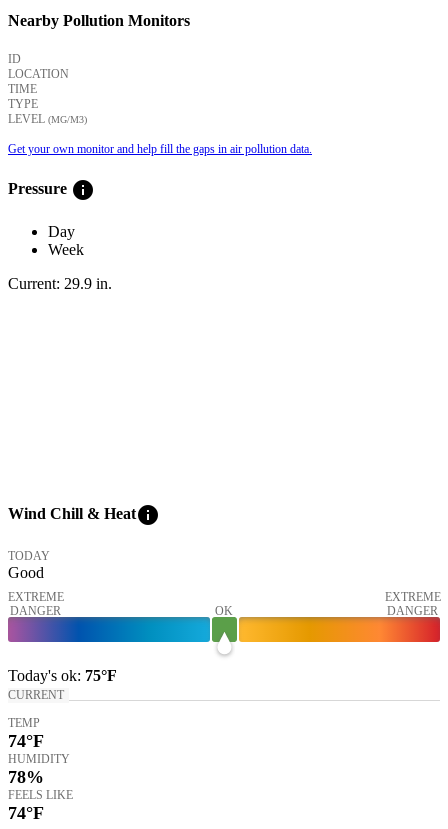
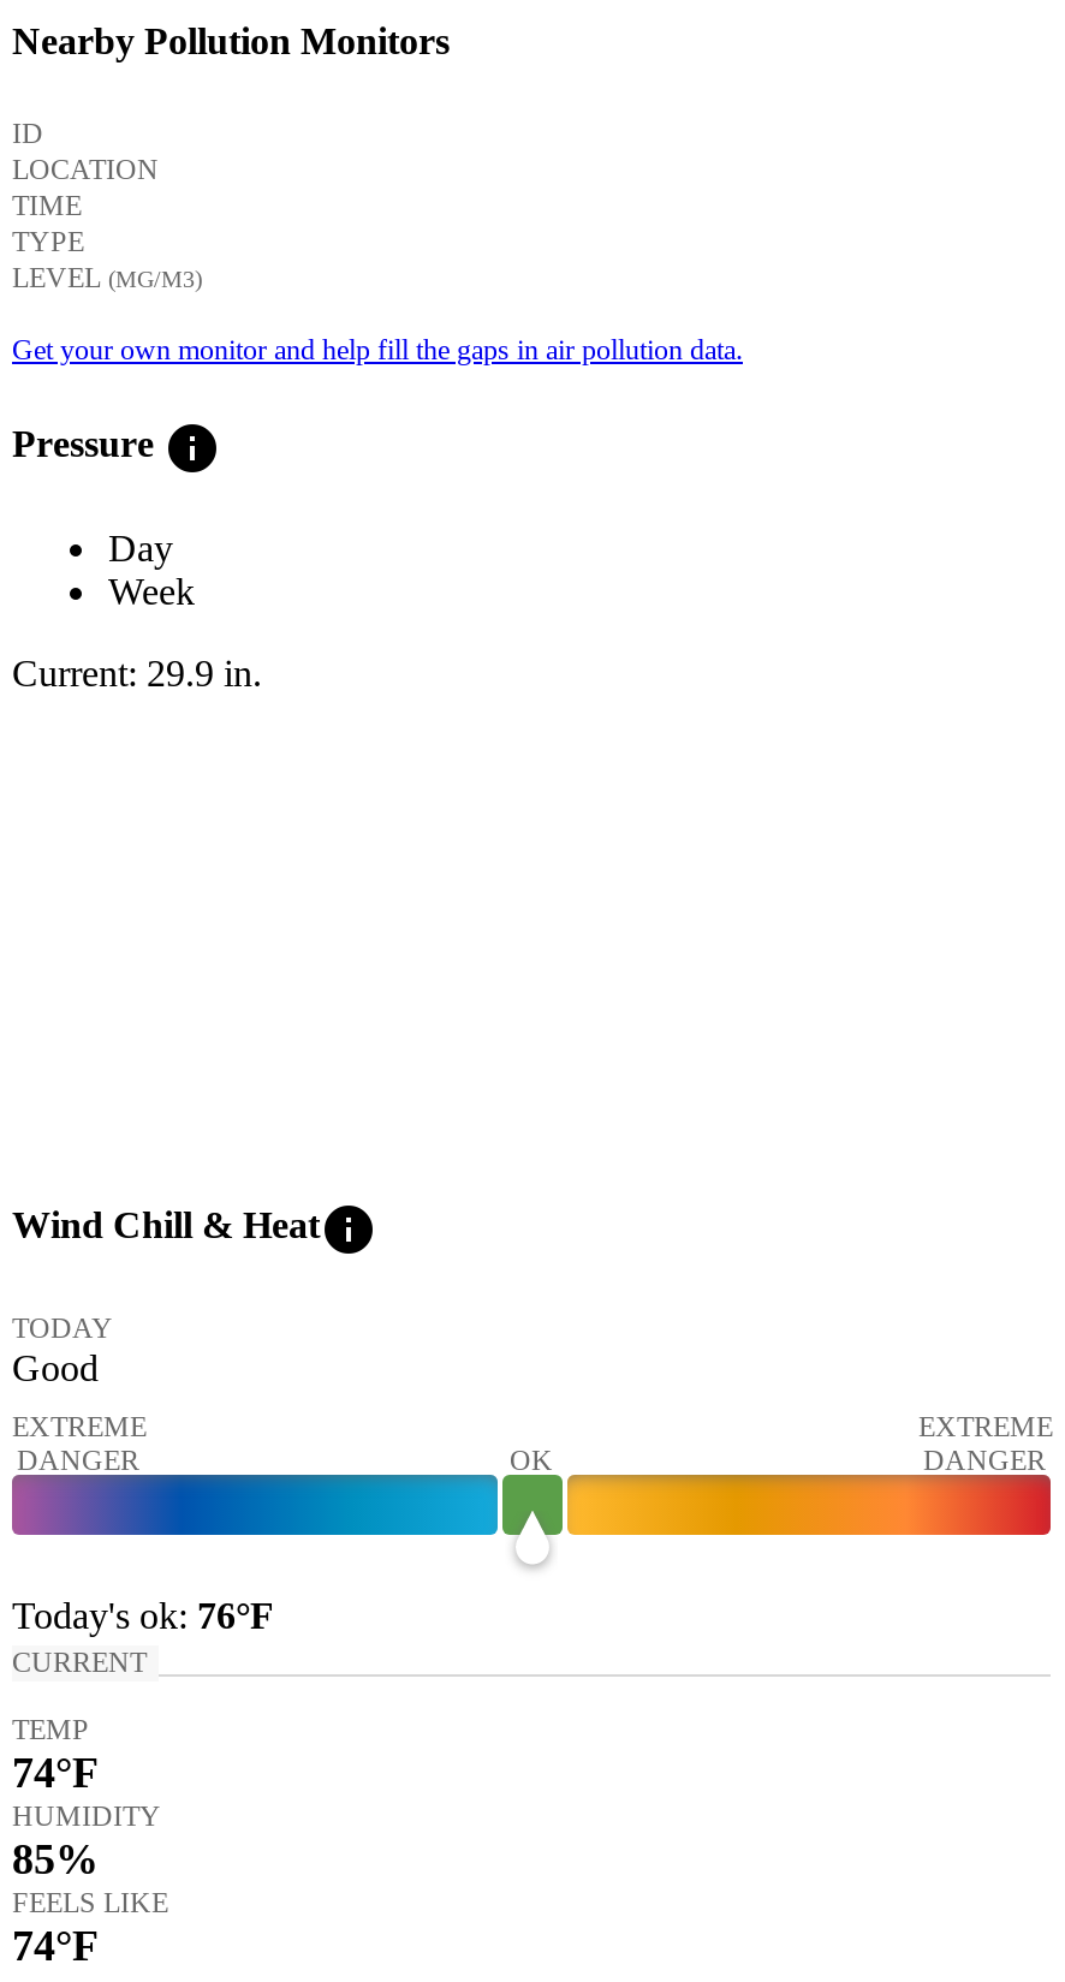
[8,666,117,683] Today's ok: 75°F -> [12,1594,274,1635] Today's ok: 76°F
[8,766,44,786] 78% -> [12,1834,99,1882] 85%

